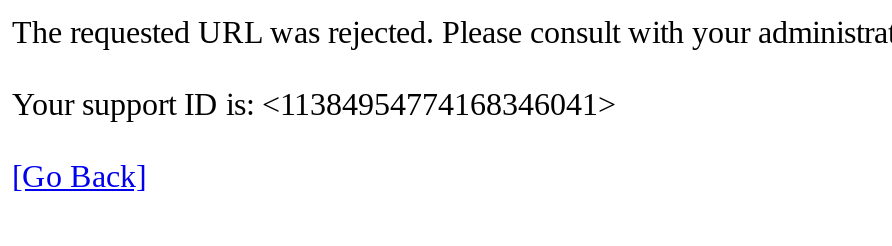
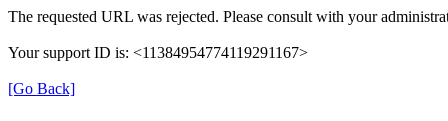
[12,87,616,121] Your support ID is: <11384954774168346041> -> [8,44,308,61] Your support ID is: <11384954774119291167>

